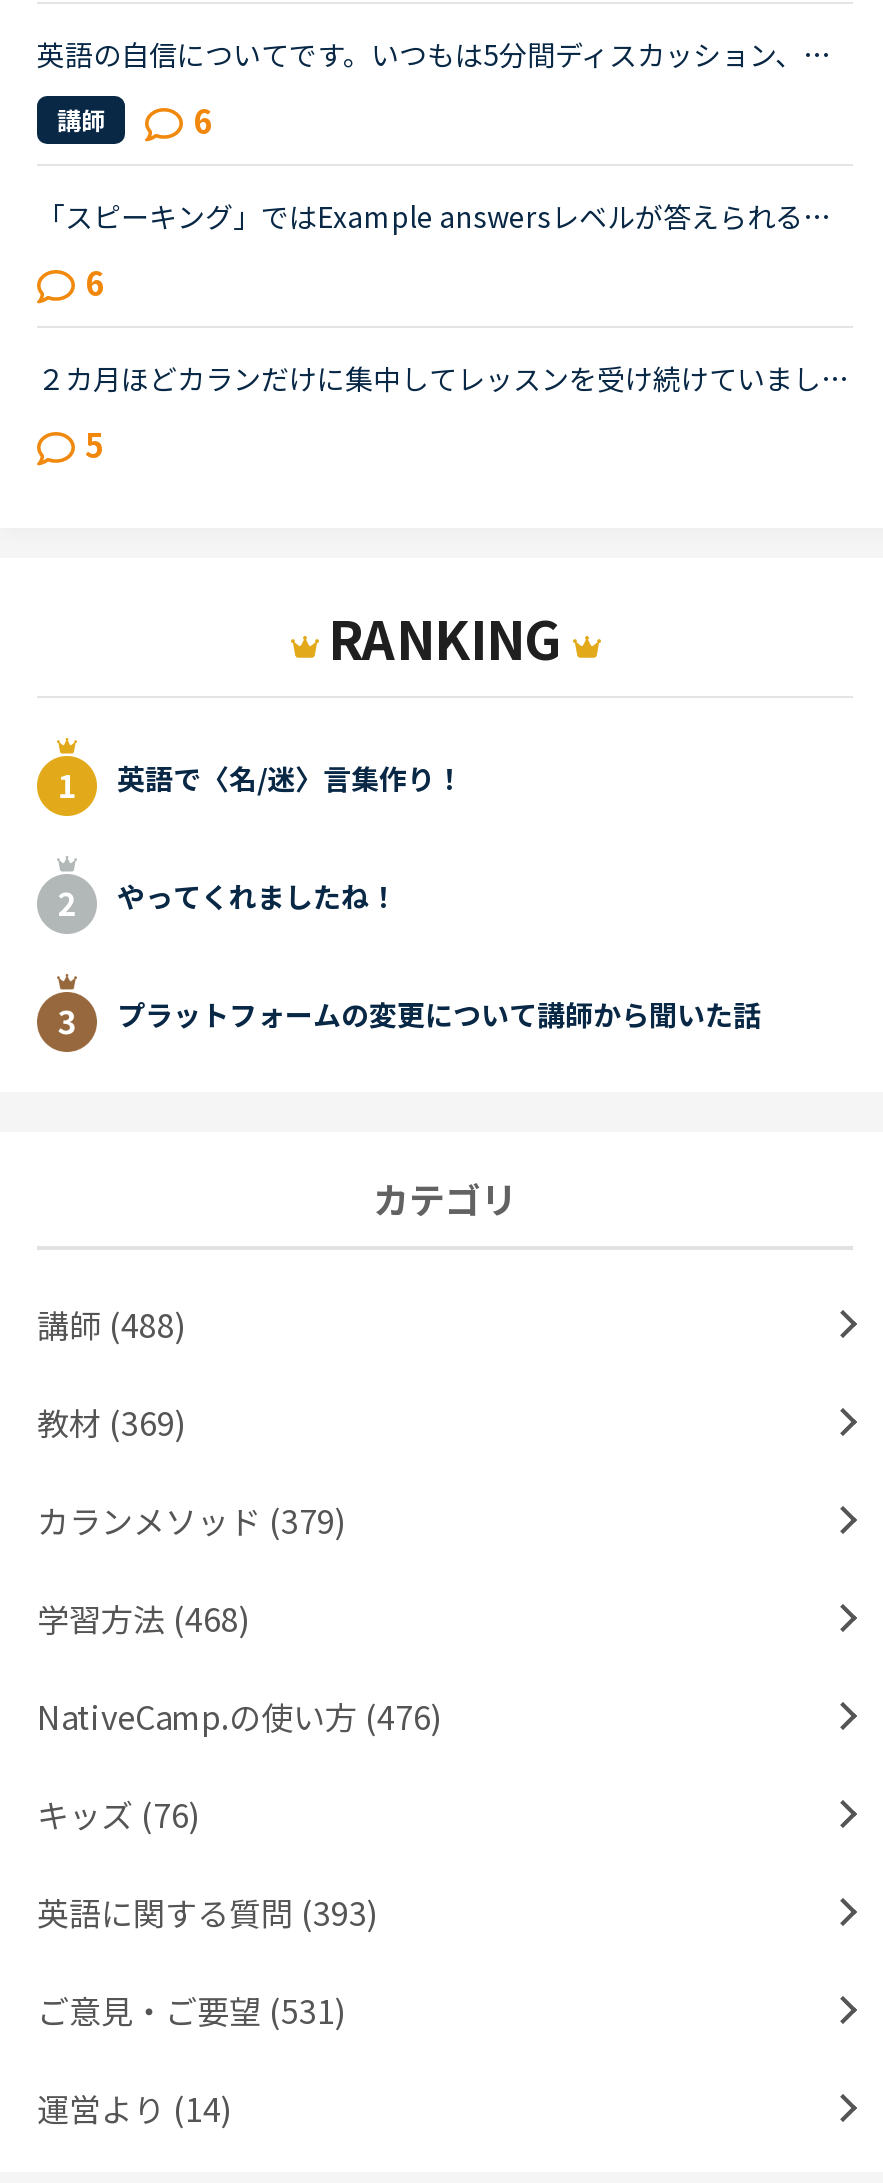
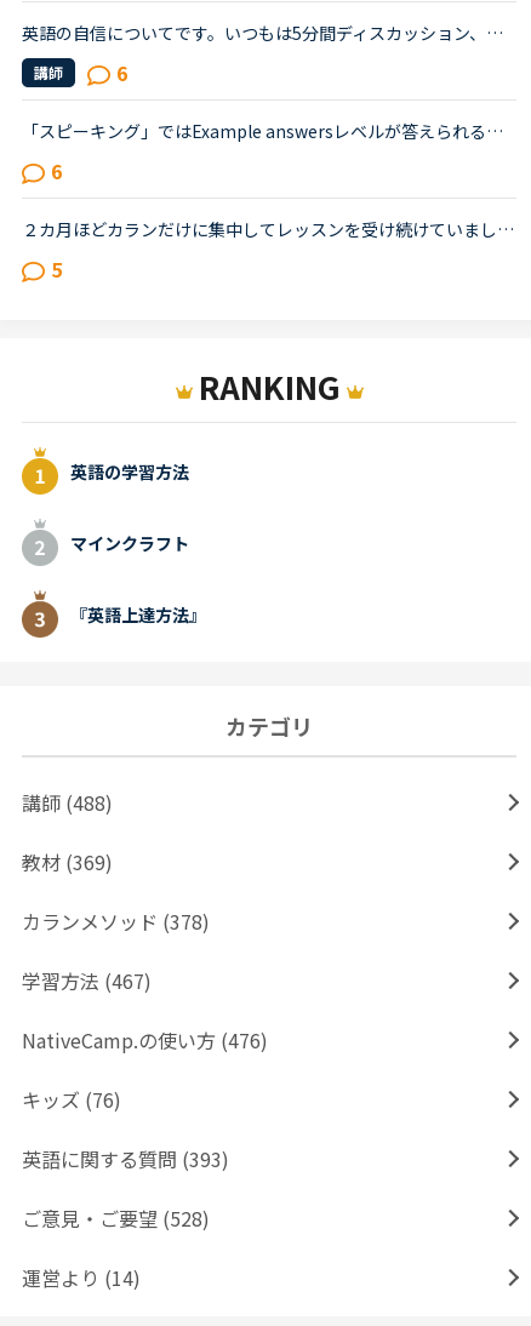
[117,758,463,798] 英語で〈名/迷〉言集作り！ -> [70,459,189,483] 英語の学習方法
[117,876,397,916] やってくれましたね！ -> [70,531,189,555] マインクラフト
[117,994,761,1034] プラットフォームの変更について講師から聞いた話 -> [70,602,206,626] 『英語上達方法』
[37,1497,347,1545] カランメソッド (379) -> [22,907,210,936] カランメソッド (378)
[37,1595,251,1643] 学習方法 (468) -> [22,966,152,995] 学習方法 (467)
[37,1987,347,2035] ご意見・ご要望 (531) -> [22,1204,210,1233] ご意見・ご要望 (528)

